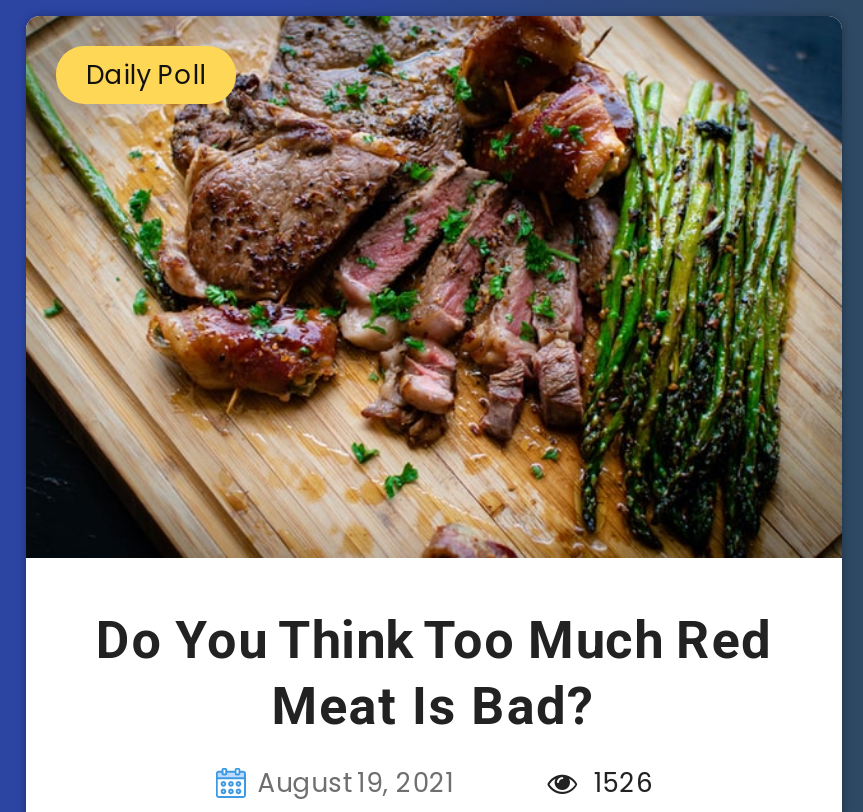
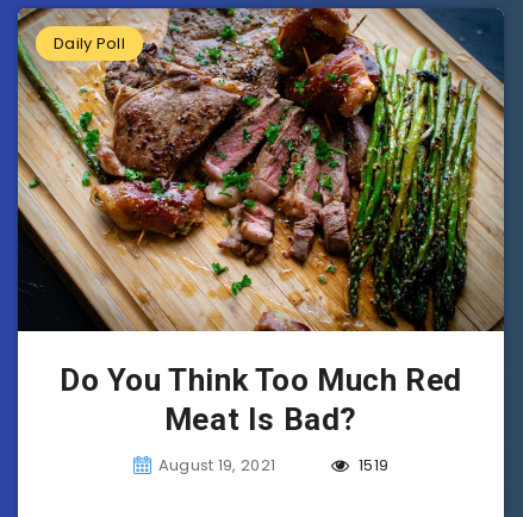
[588,764,653,802] 1526 -> [355,454,389,477] 1519

